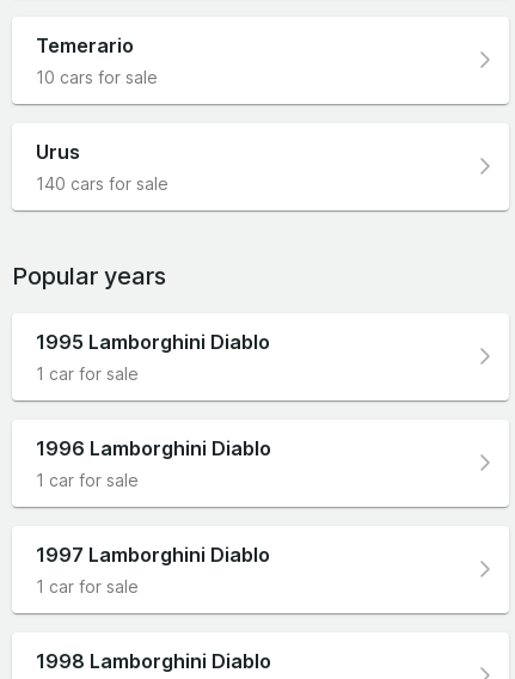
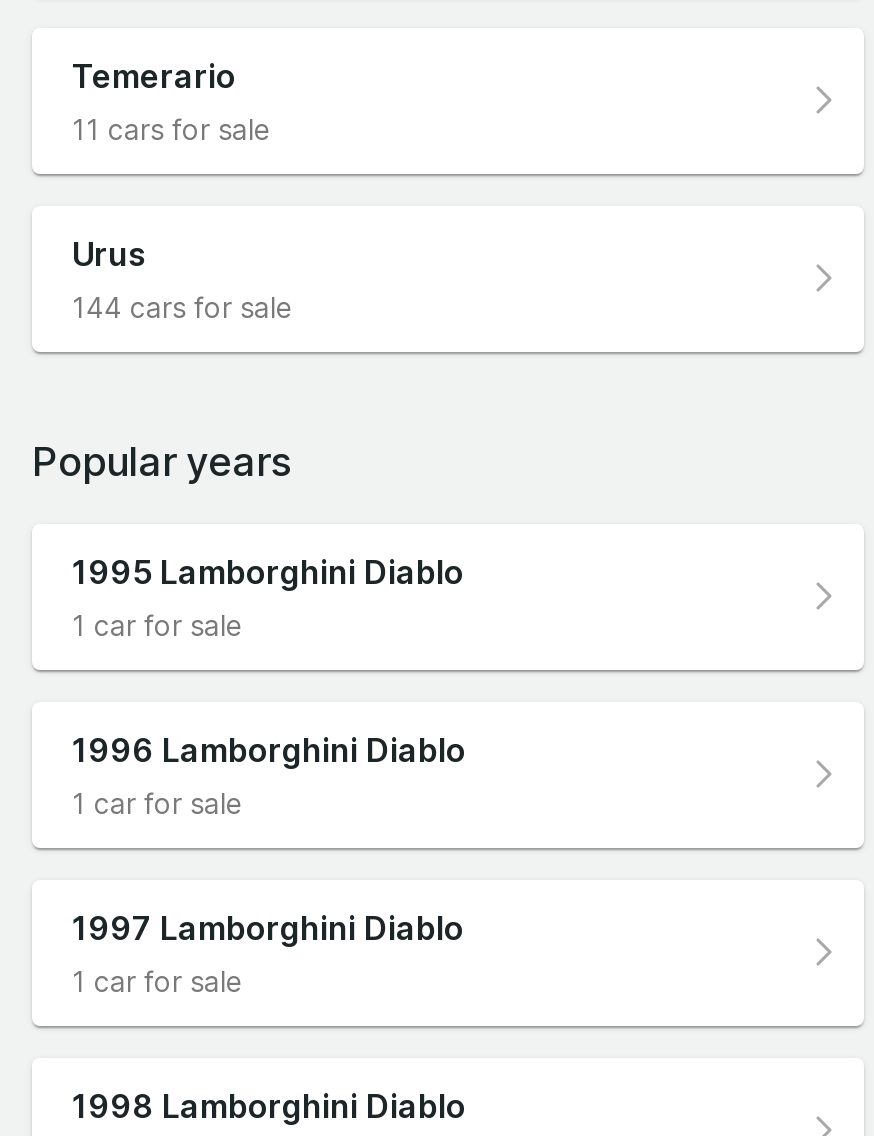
[36,66,158,87] 10 cars for sale -> [72,111,272,145] 11 cars for sale
[36,173,168,193] 140 cars for sale -> [72,289,294,323] 144 cars for sale

